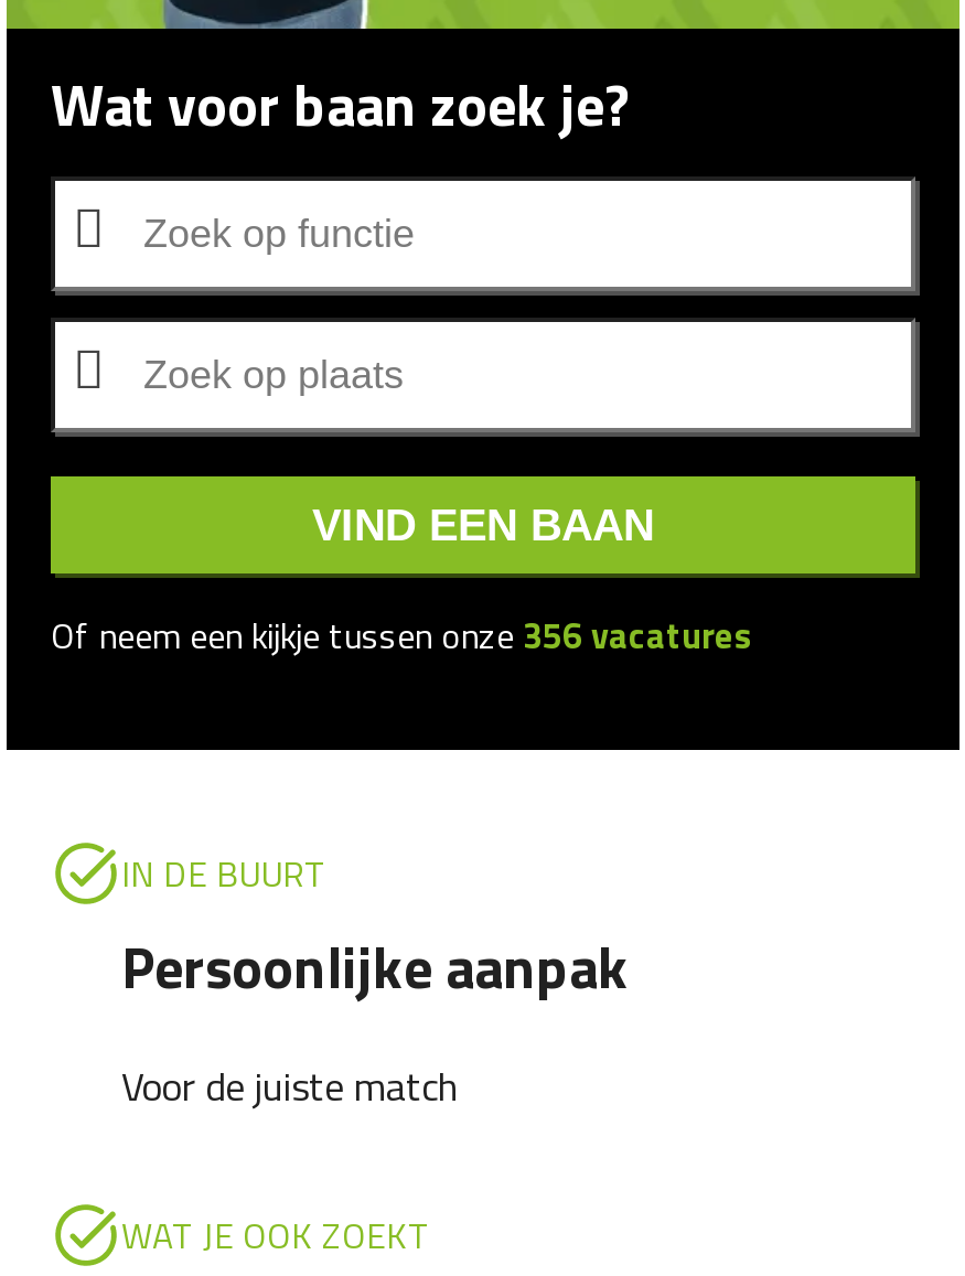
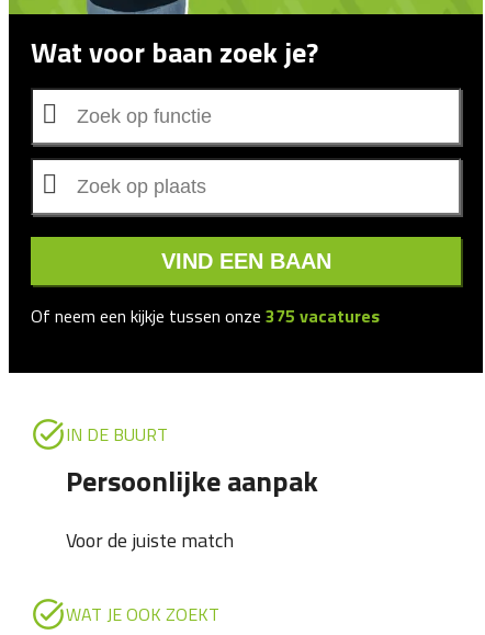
[51,610,752,663] Of neem een kijkje tussen onze 356 vacatures -> [31,303,380,329] Of neem een kijkje tussen onze 375 vacatures

